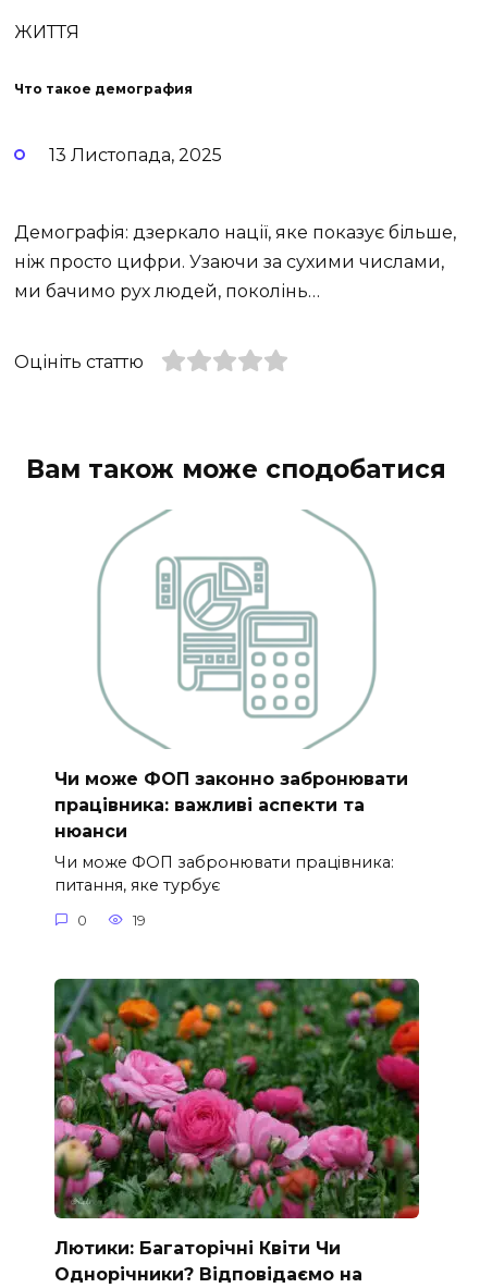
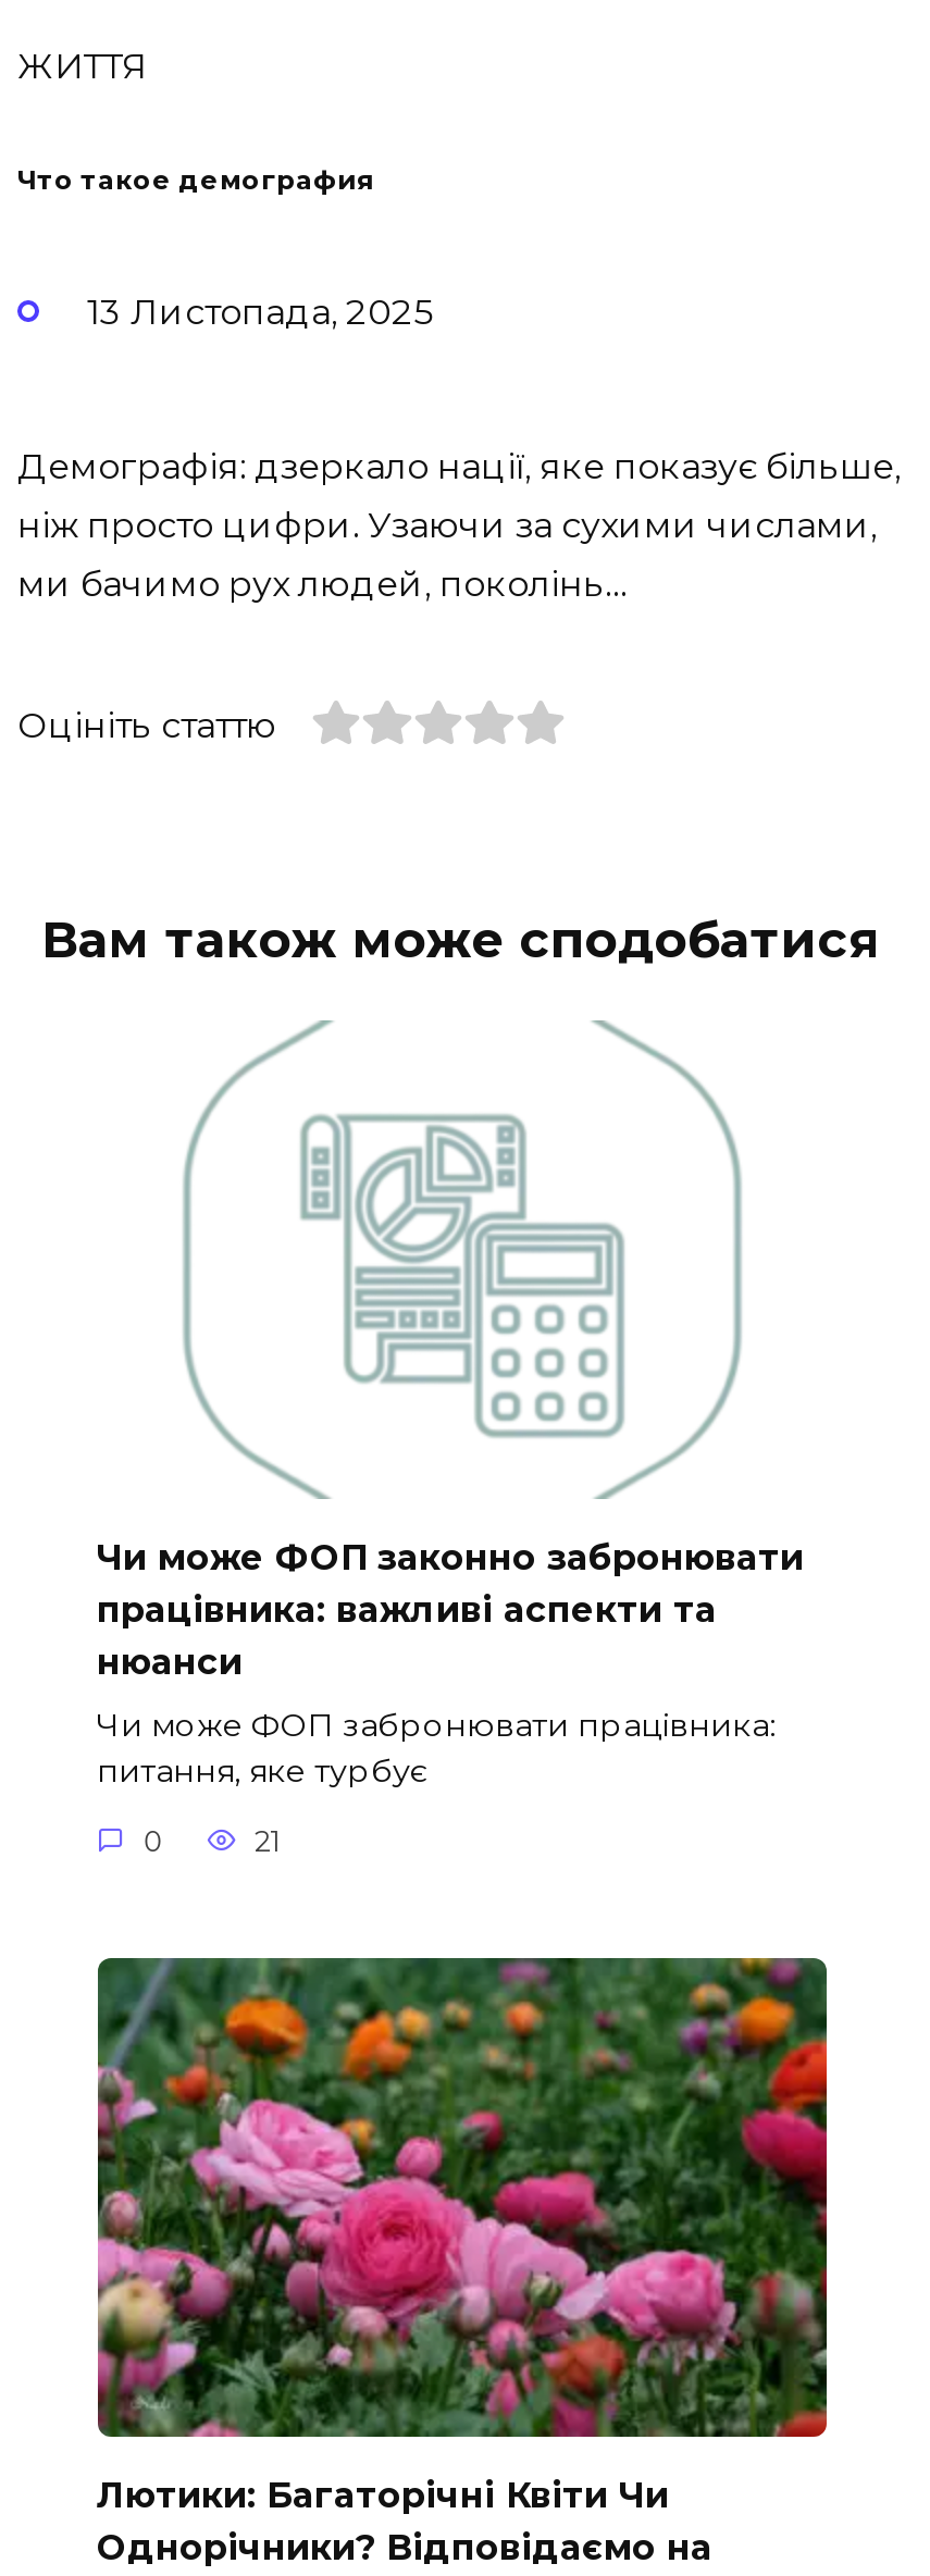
[133,912,146,928] 19 -> [255,1825,278,1858] 21

